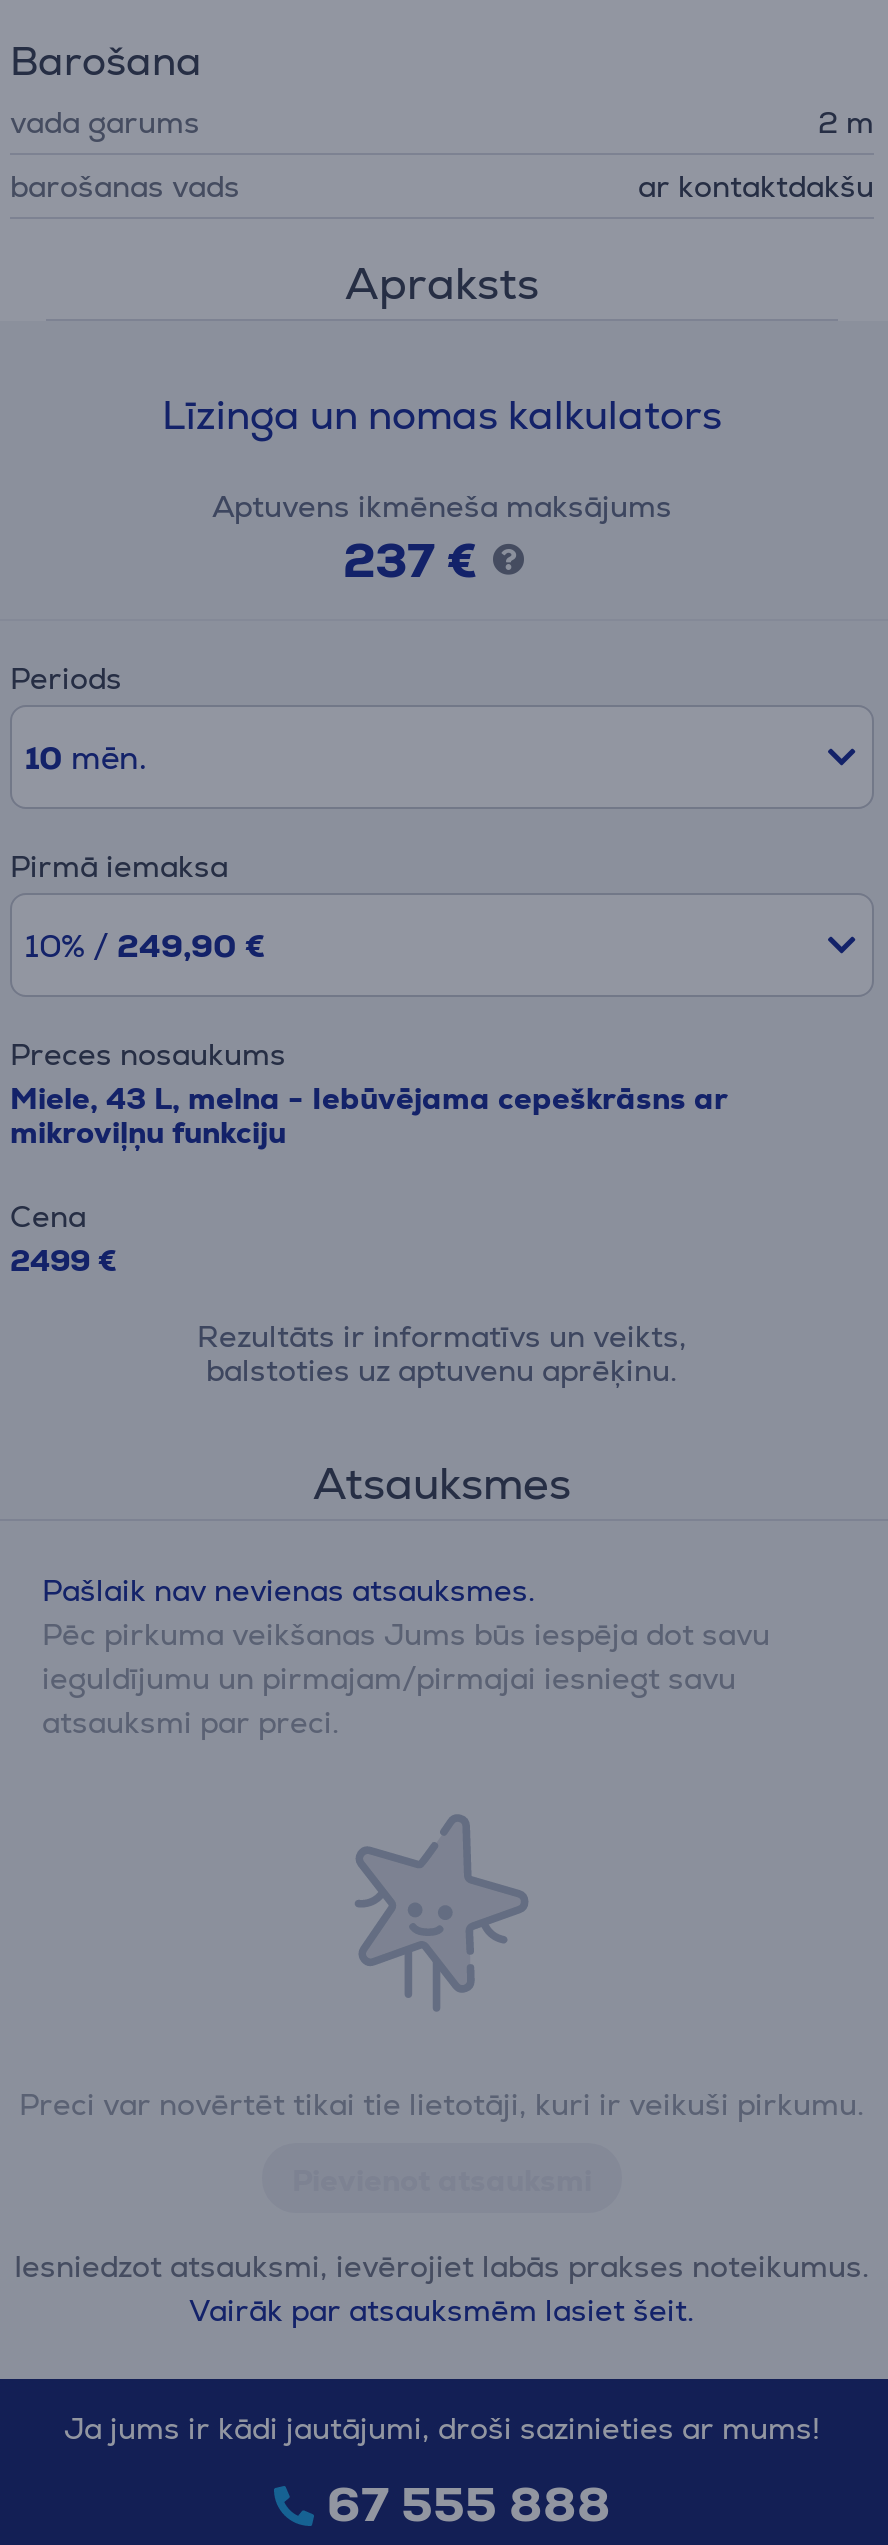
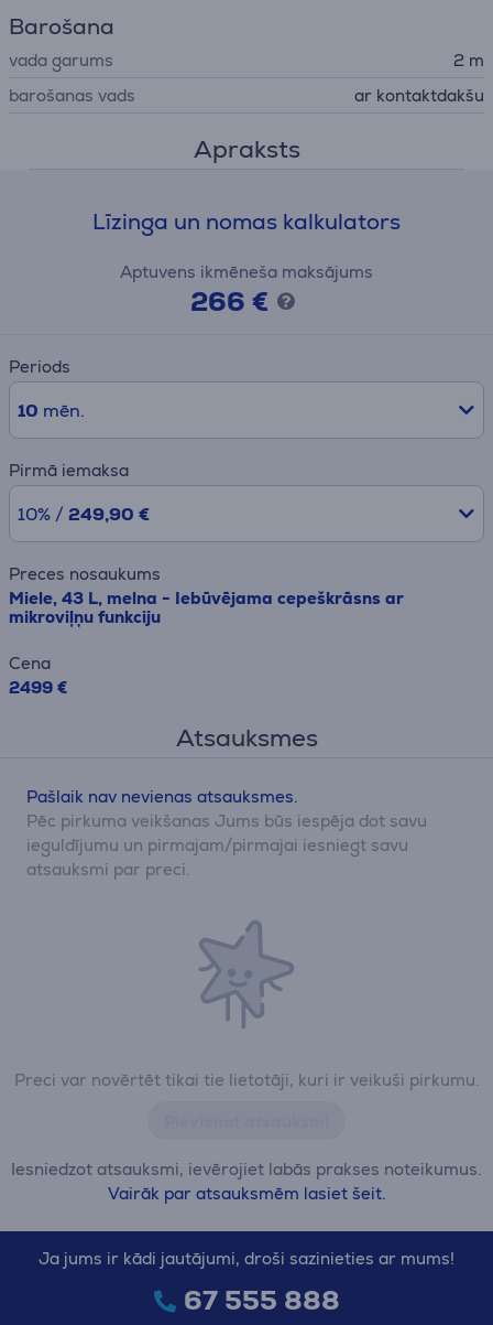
[343,529,477,591] 237 € -> [190,284,268,319] 266 €
[197,1317,687,1389] Rezultāts ir informatīvs un veikts, | balstoties uz aptuvenu aprēķinu. -> none

